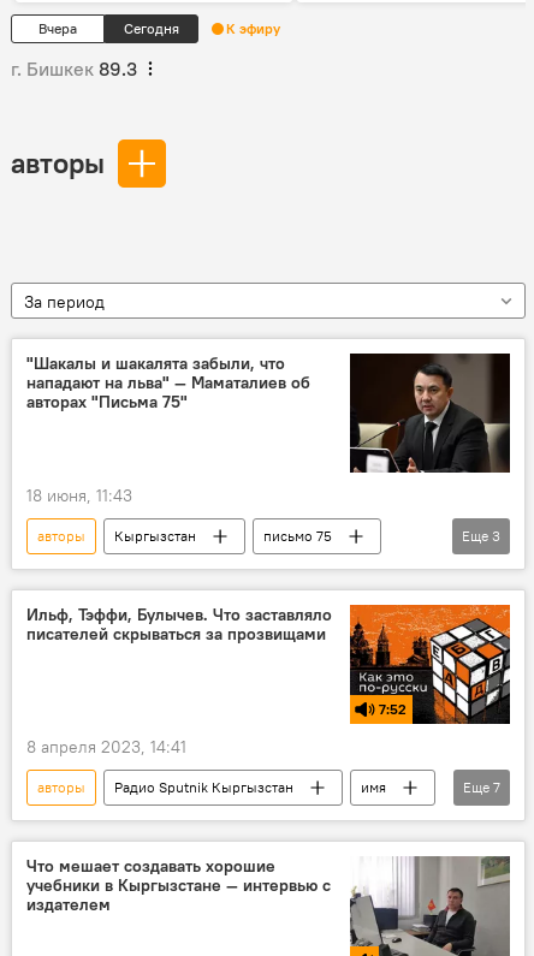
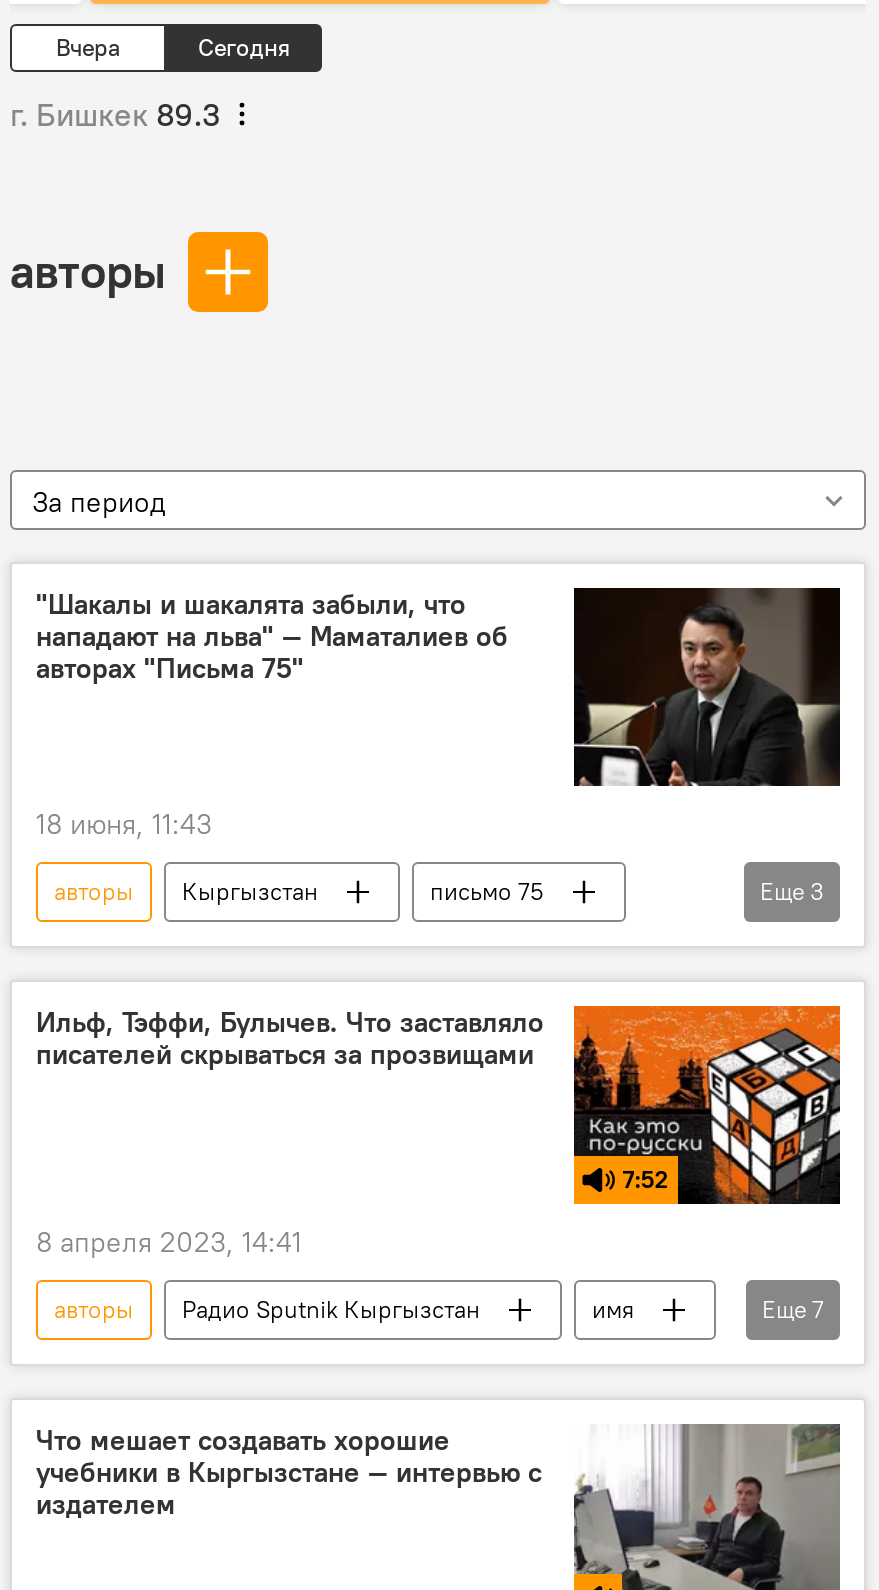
[226,19,280,37] К эфиру -> none

